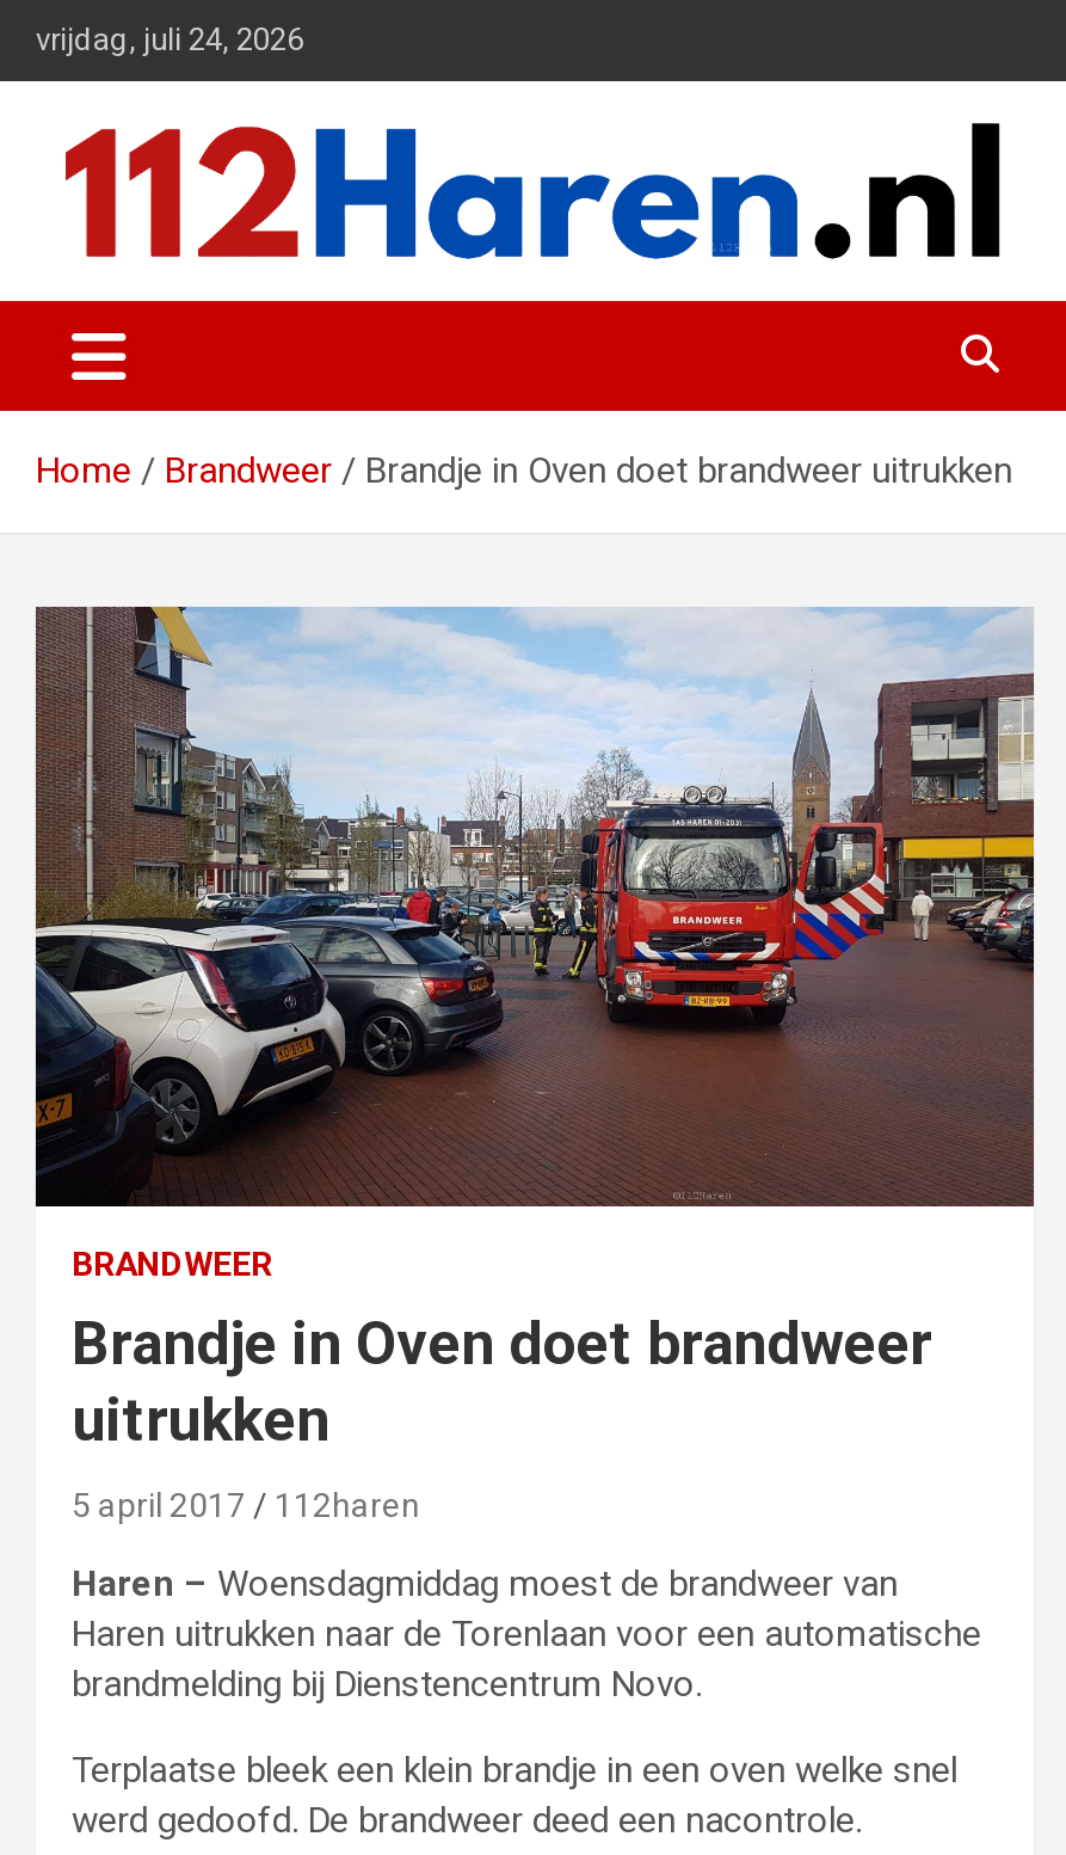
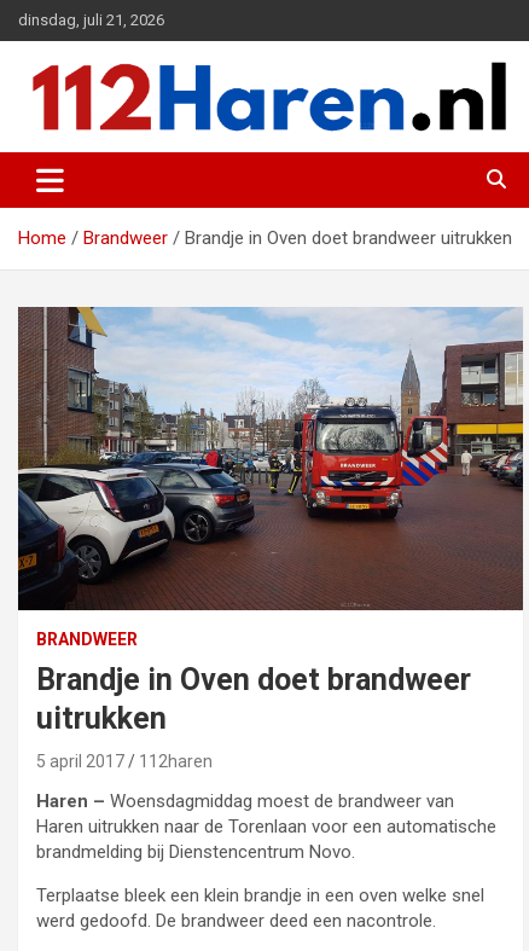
[36,22,303,57] vrijdag, juli 24, 2026 -> [18,11,164,29] dinsdag, juli 21, 2026

